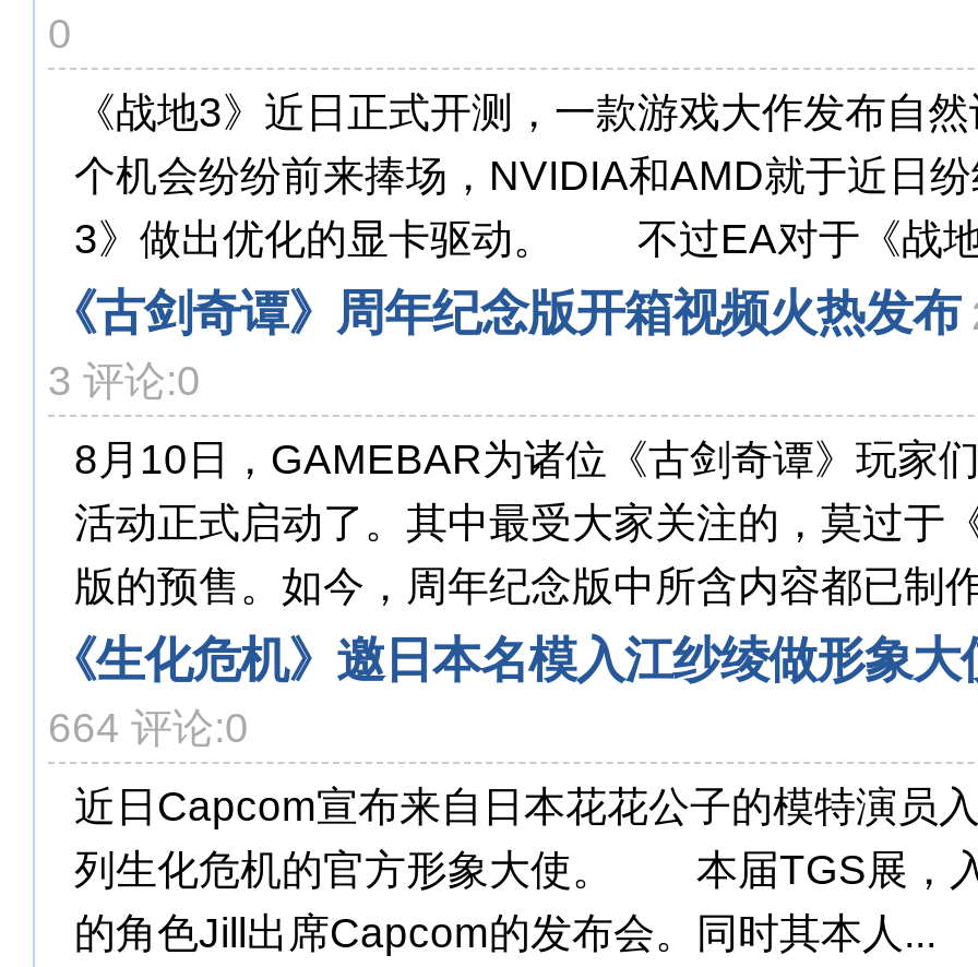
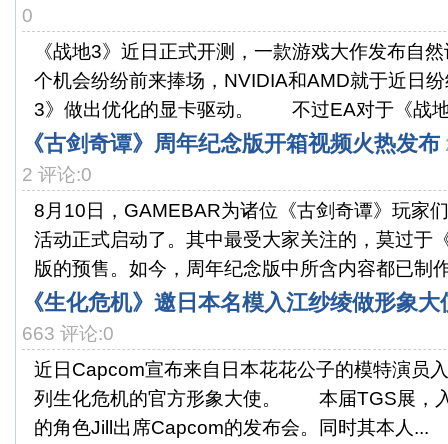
[48,358,201,404] 3 评论:0 -> [22,164,92,185] 2 评论:0
[48,705,249,751] 664 评论:0 -> [22,323,114,344] 663 评论:0

